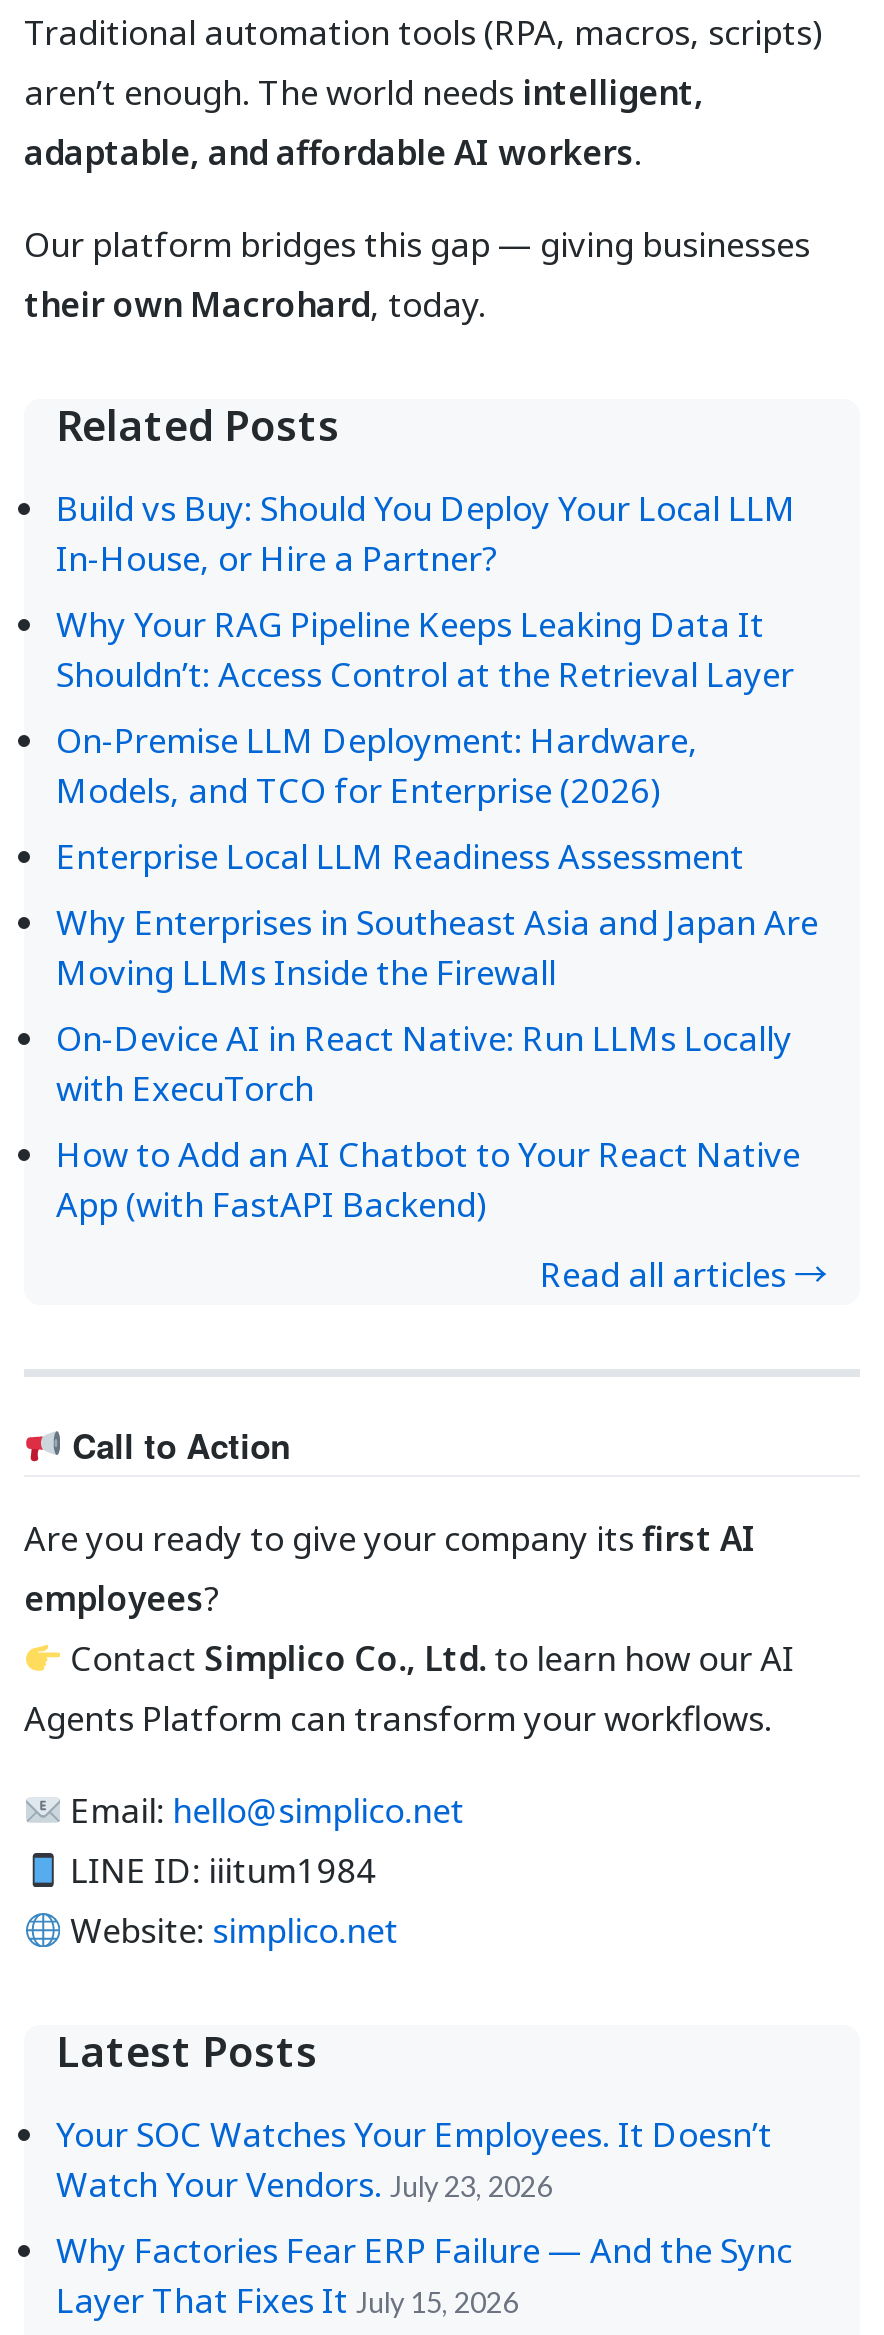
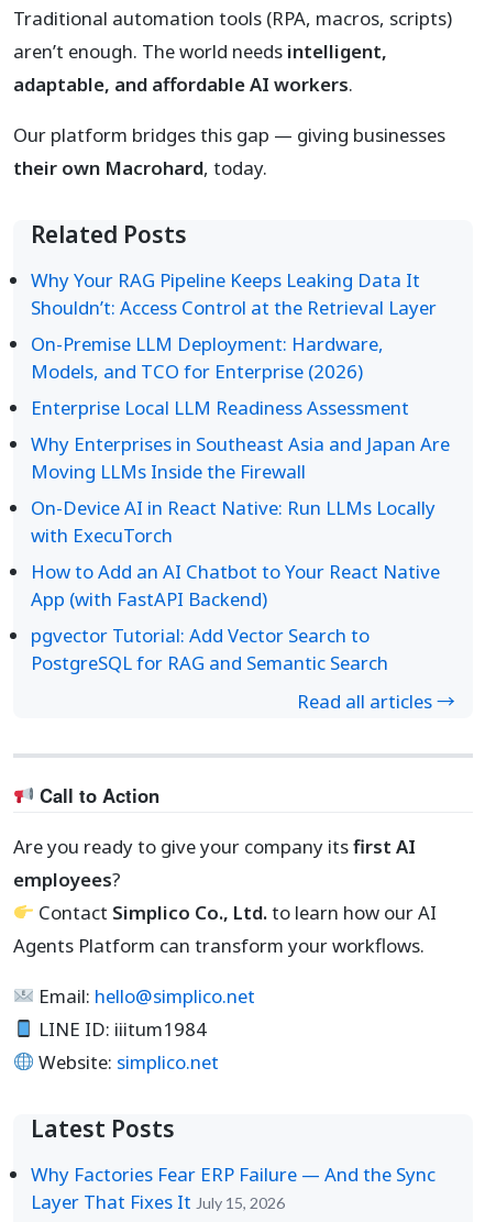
[56,485,796,581] Build vs Buy: Should You Deploy Your Local LLM | In-House, or Hire a Partner? -> none
none -> [31,622,388,675] pgvector Tutorial: Add Vector Search to | PostgreSQL for RAG and Semantic Search
[56,2112,772,2208] Your SOC Watches Your Employees. It Doesn’t | Watch Your Vendors. July 23, 2026 -> none

